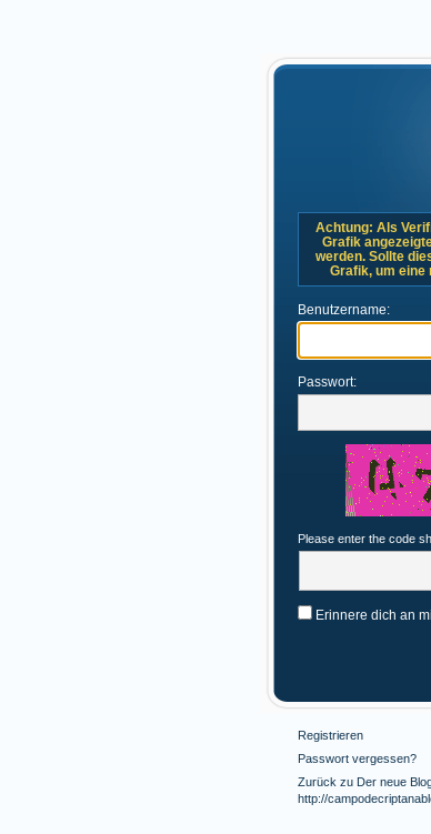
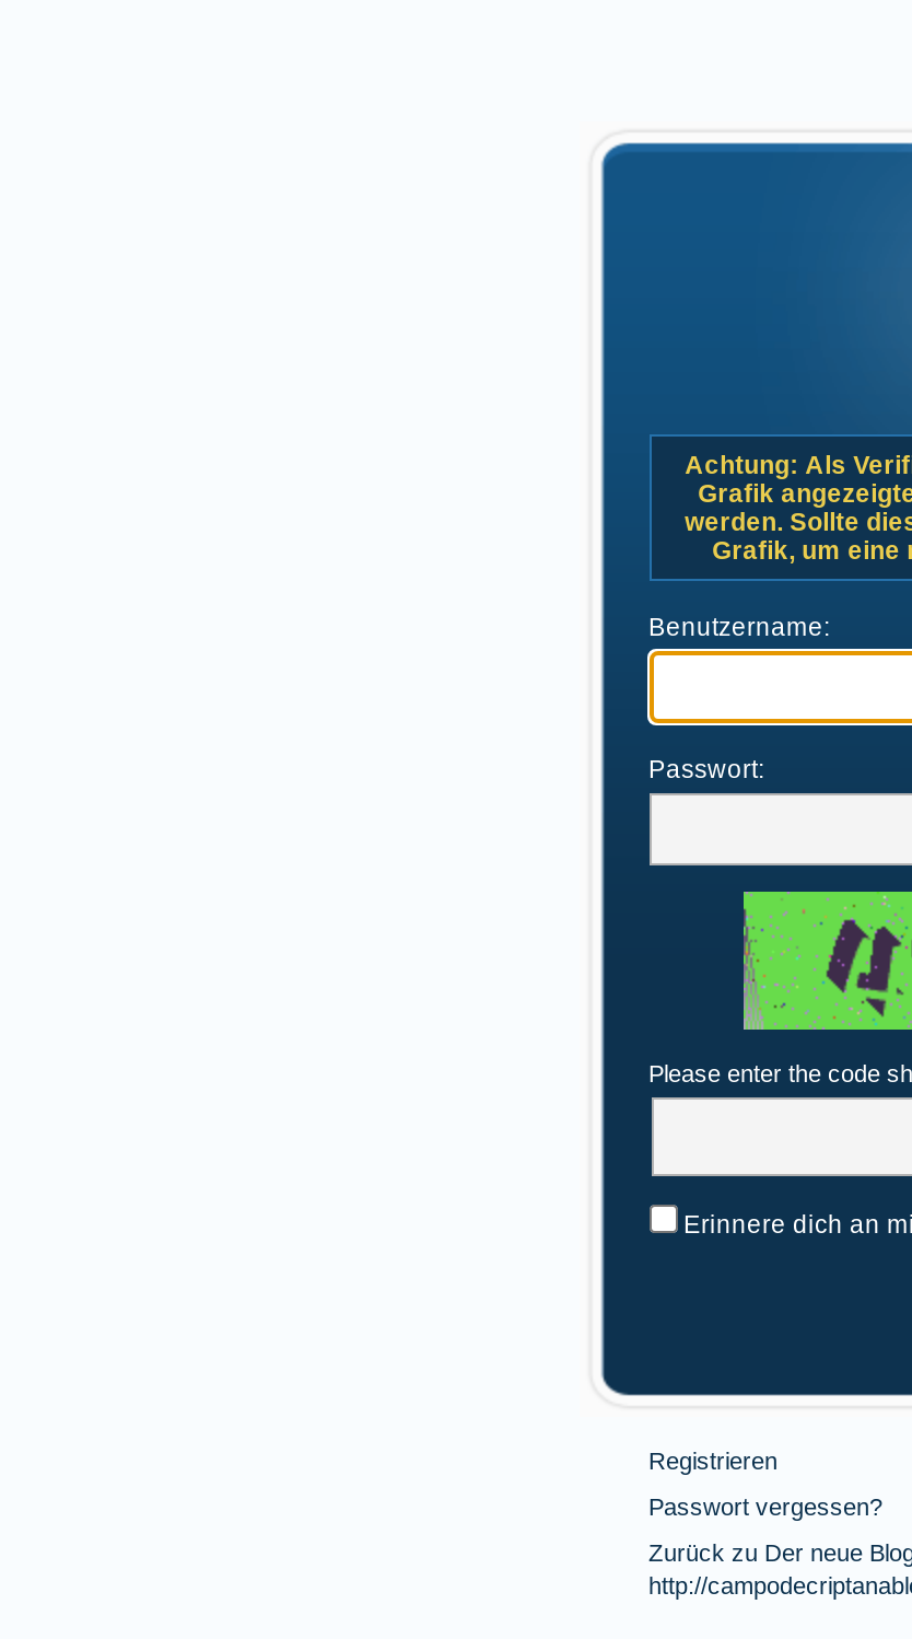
[344,443,428,518] [image] -> [741,890,905,1032] [image]

